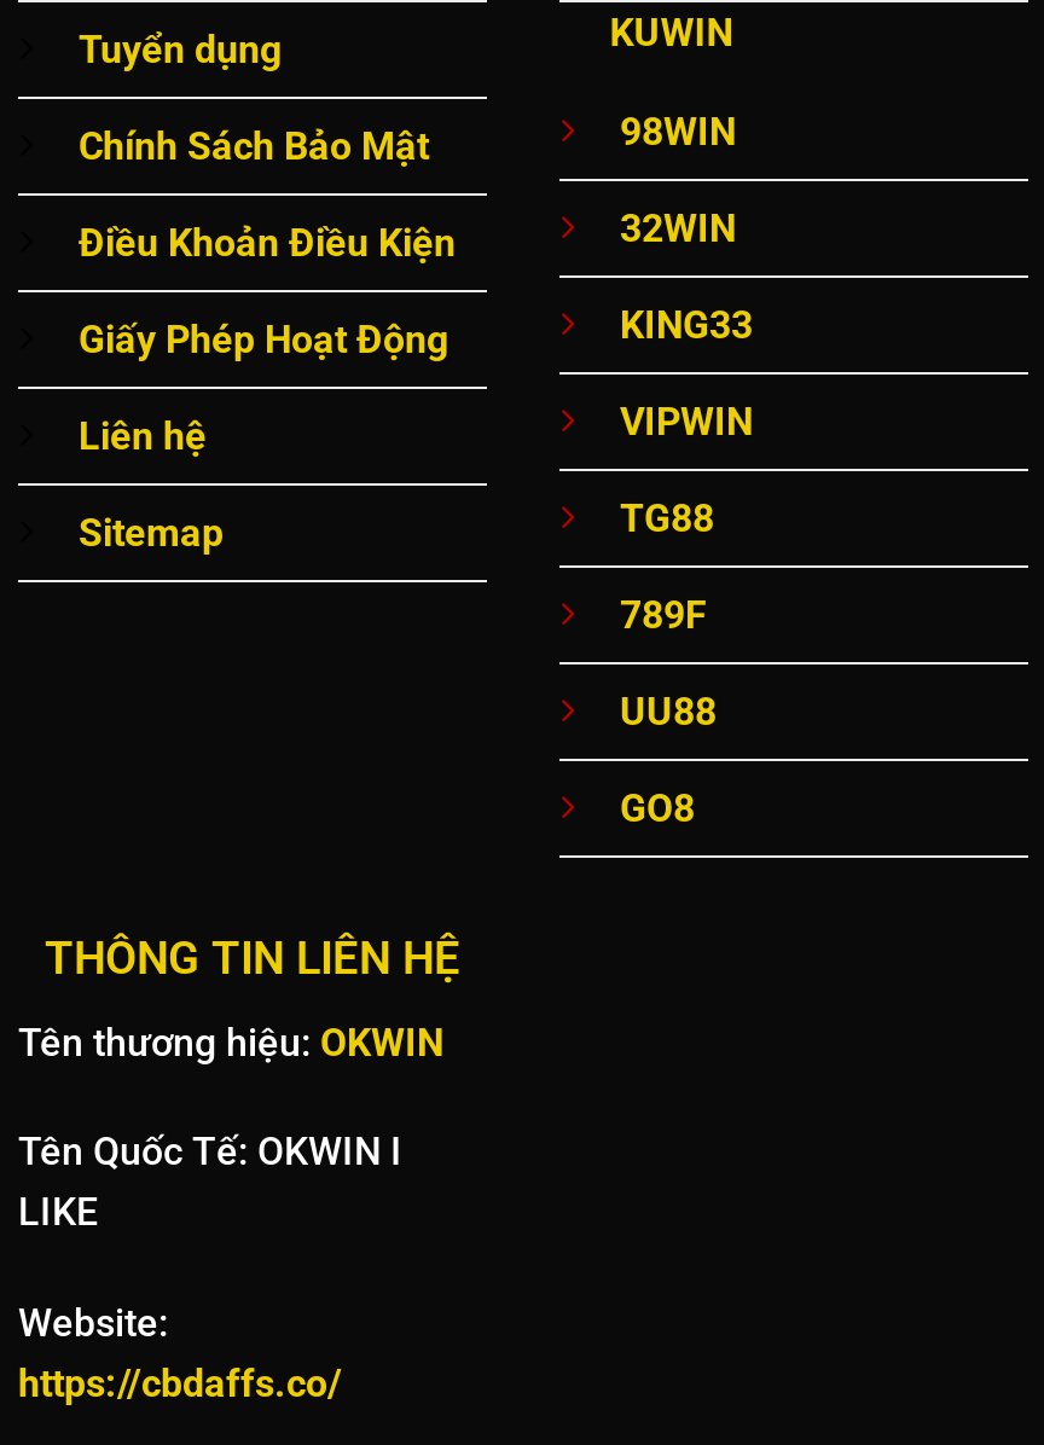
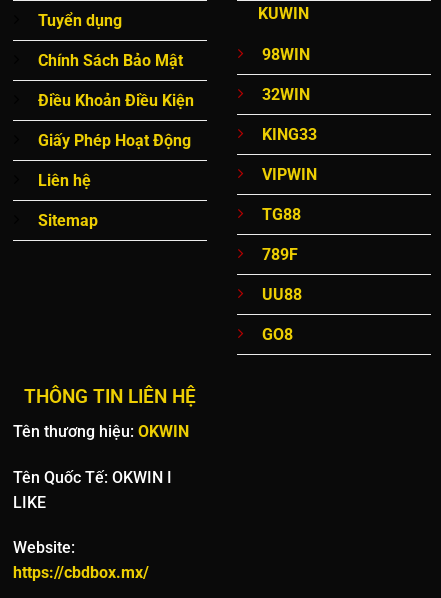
[18,1361,342,1407] https://cbdaffs.co/ -> [13,563,149,582] https://cbdbox.mx/

